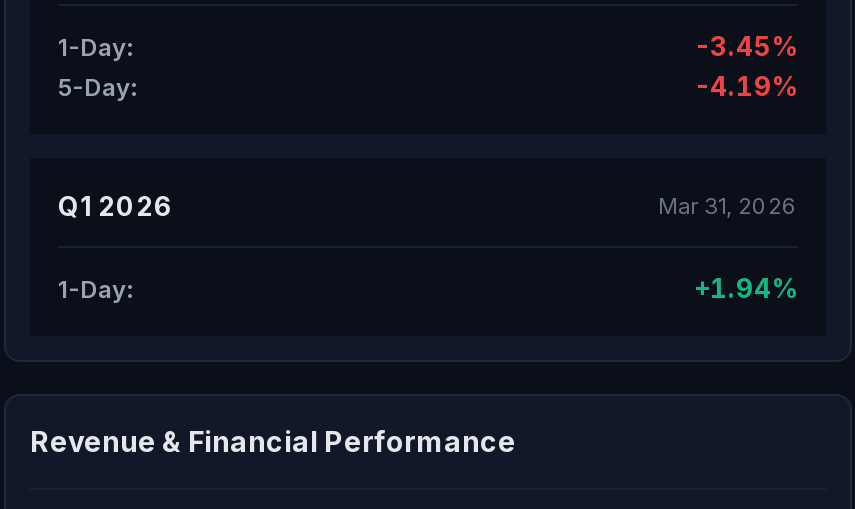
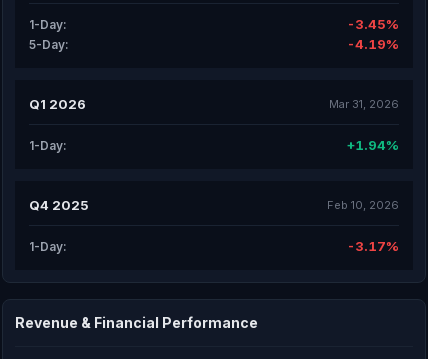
none -> [29,197,399,254] Q4 2025 | Feb 10, 2026 | 1-Day: | -3.17%

